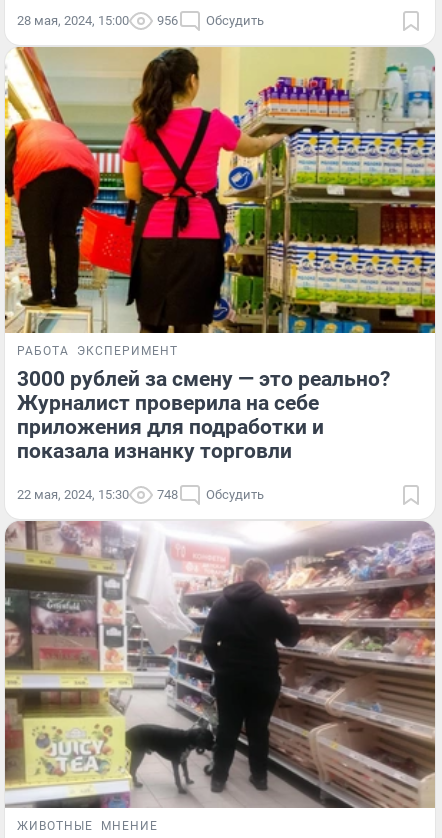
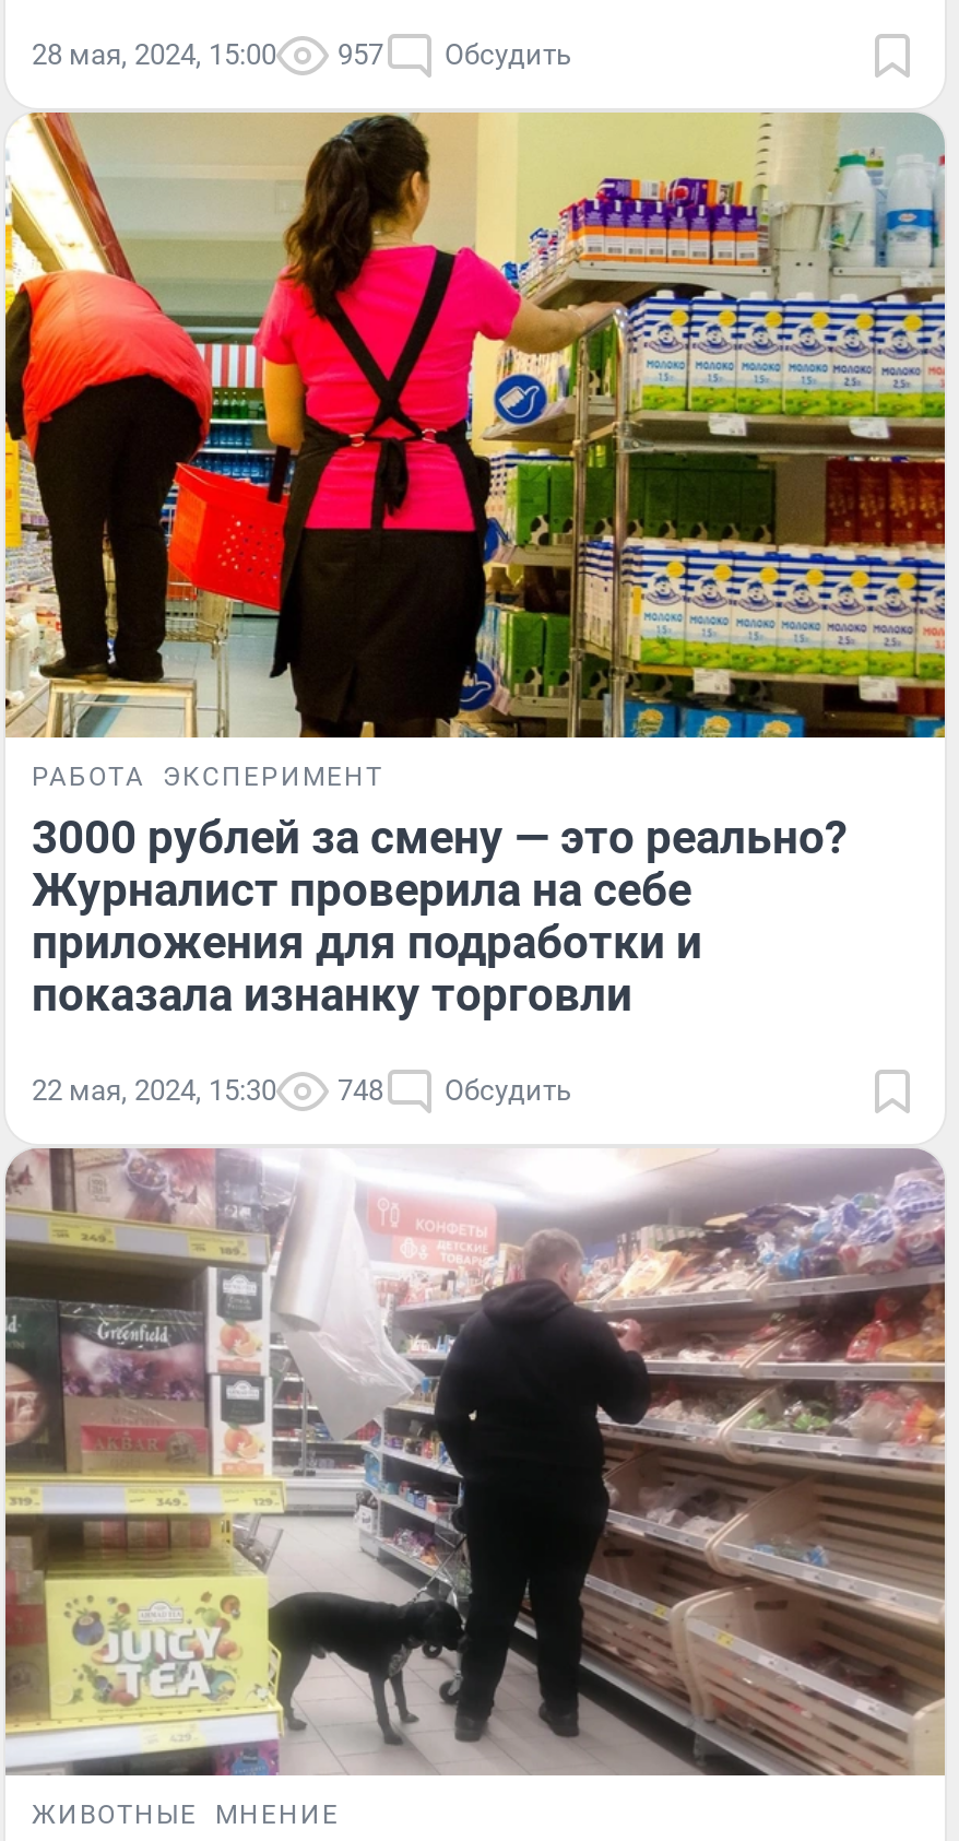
[17,13,264,28] 28 мая, 2024, 15:00 956 Обсудить -> [32,37,571,70] 28 мая, 2024, 15:00 957 Обсудить

